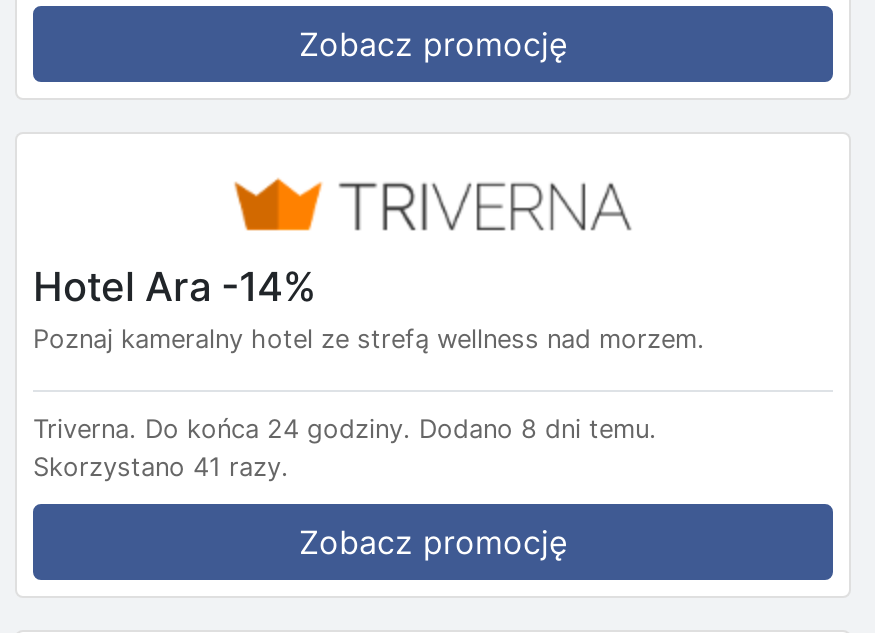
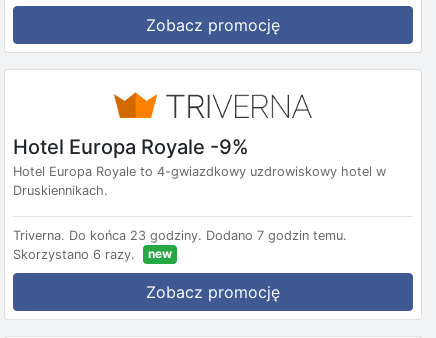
[33,264,705,354] Hotel Ara -14% | Poznaj kameralny hotel ze strefą wellness nad morzem. -> [13,134,386,198] Hotel Europa Royale -9% | Hotel Europa Royale to 4-gwiazdkowy uzdrowiskowy hotel w | Druskiennikach.
[33,414,657,482] Triverna. Do końca 24 godziny. Dodano 8 dni temu. | Skorzystano 41 razy. -> [13,228,347,262] Triverna. Do końca 23 godziny. Dodano 7 godzin temu. | Skorzystano 6 razy. | new

